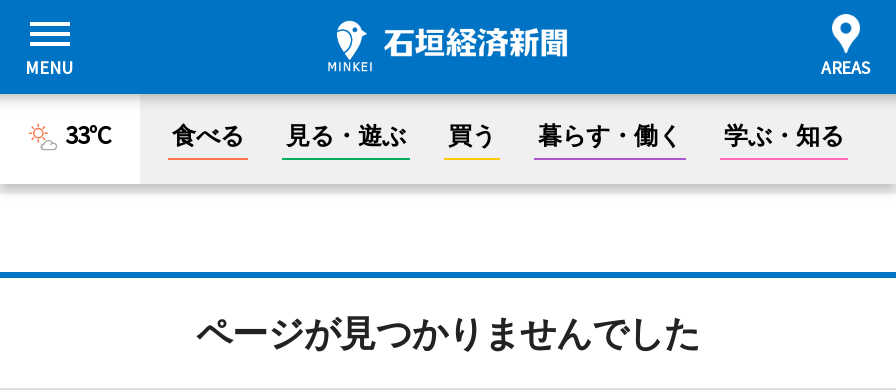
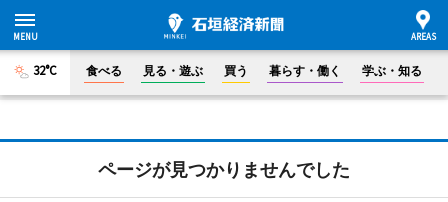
[65,119,844,153] 33°C 食べる 見る・遊ぶ 買う 暮らす・働く 学ぶ・知る -> [32,62,422,79] 32°C 食べる 見る・遊ぶ 買う 暮らす・働く 学ぶ・知る

